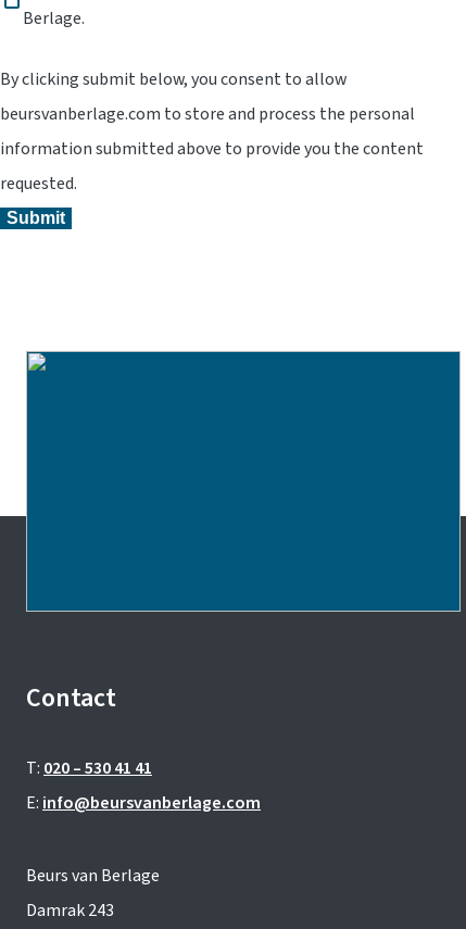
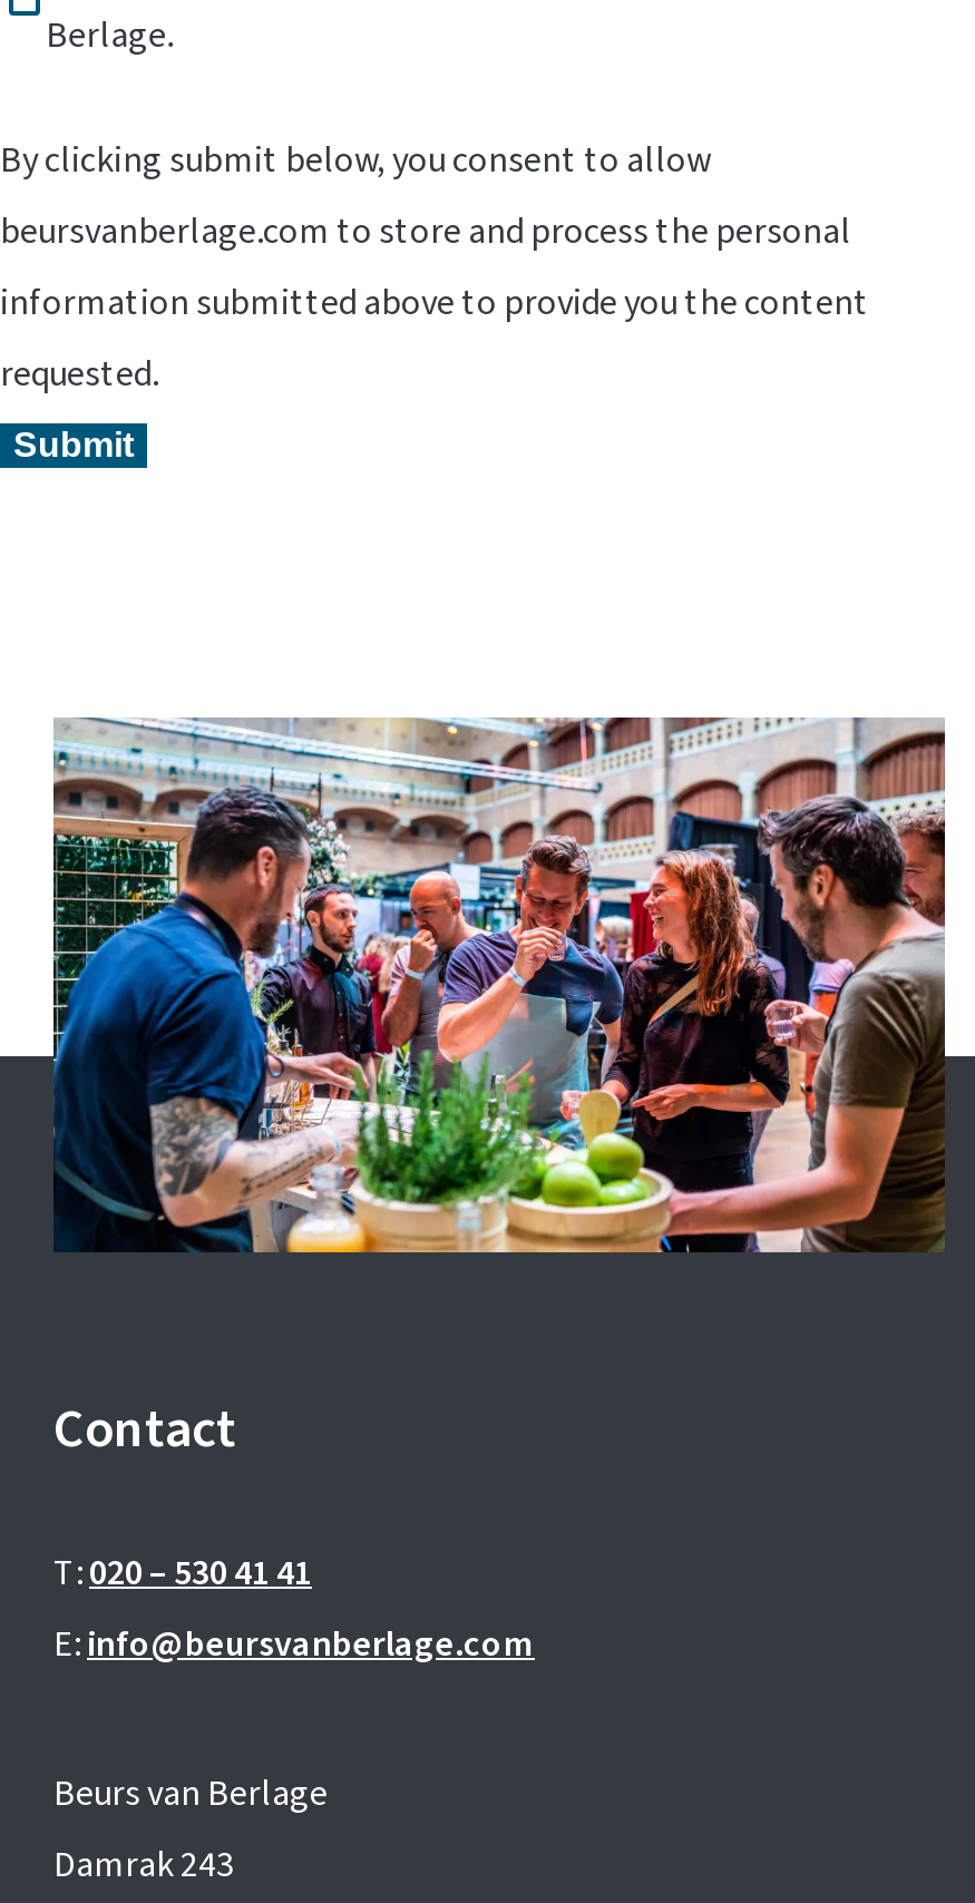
none -> [51,715,947,1255] [image]

